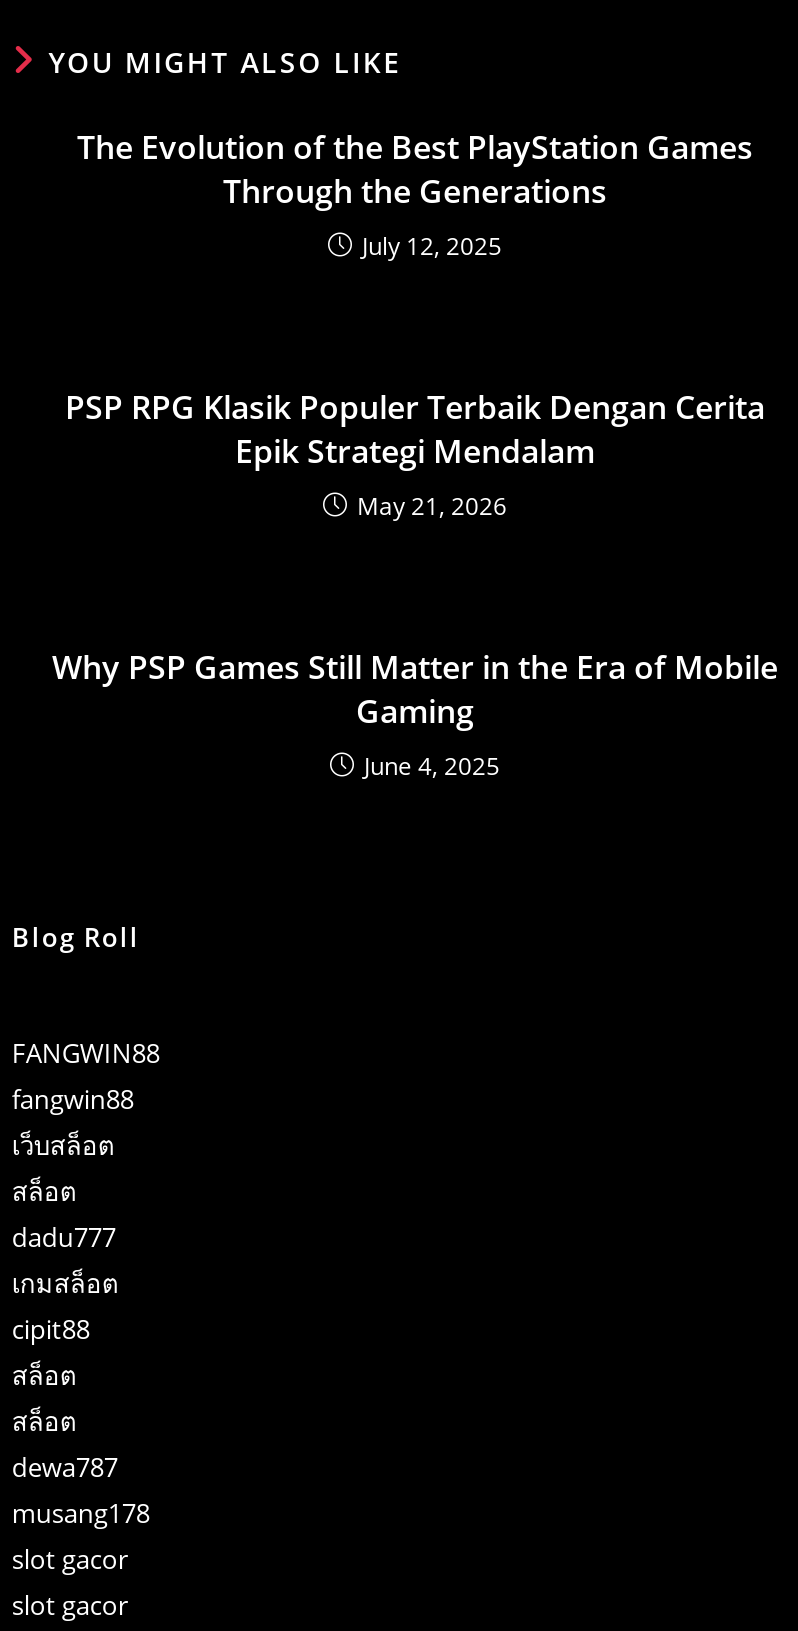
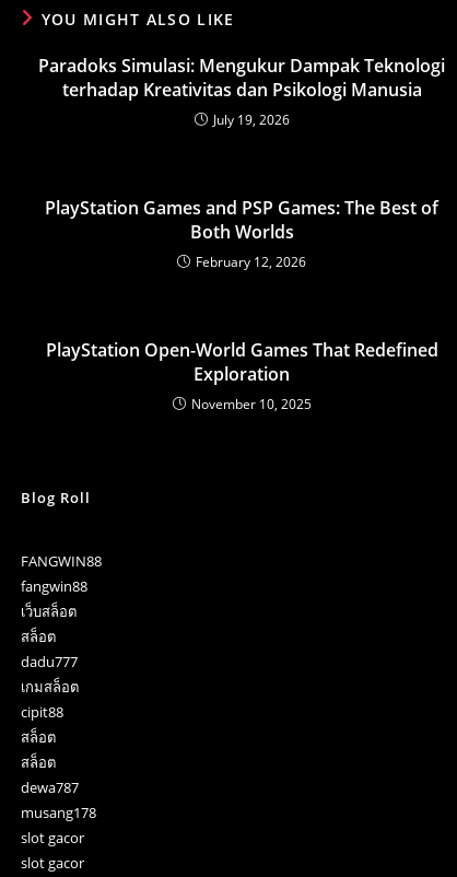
[77,125,753,263] The Evolution of the Best PlayStation Games | Through the Generations | July 12, 2025 -> [38,54,445,129] Paradoks Simulasi: Mengukur Dampak Teknologi | terhadap Kreativitas dan Psikologi Manusia | July 19, 2026
[65,385,765,523] PSP RPG Klasik Populer Terbaik Dengan Cerita | Epik Strategi Mendalam | May 21, 2026 -> [45,196,438,271] PlayStation Games and PSP Games: The Best of | Both Worlds | February 12, 2026
[52,645,778,783] Why PSP Games Still Matter in the Era of Mobile | Gaming | June 4, 2025 -> [45,338,438,414] PlayStation Open-World Games That Redefined | Exploration | November 10, 2025

